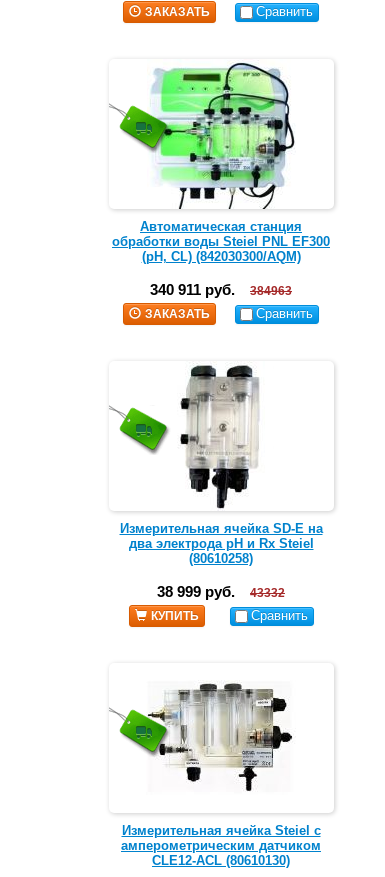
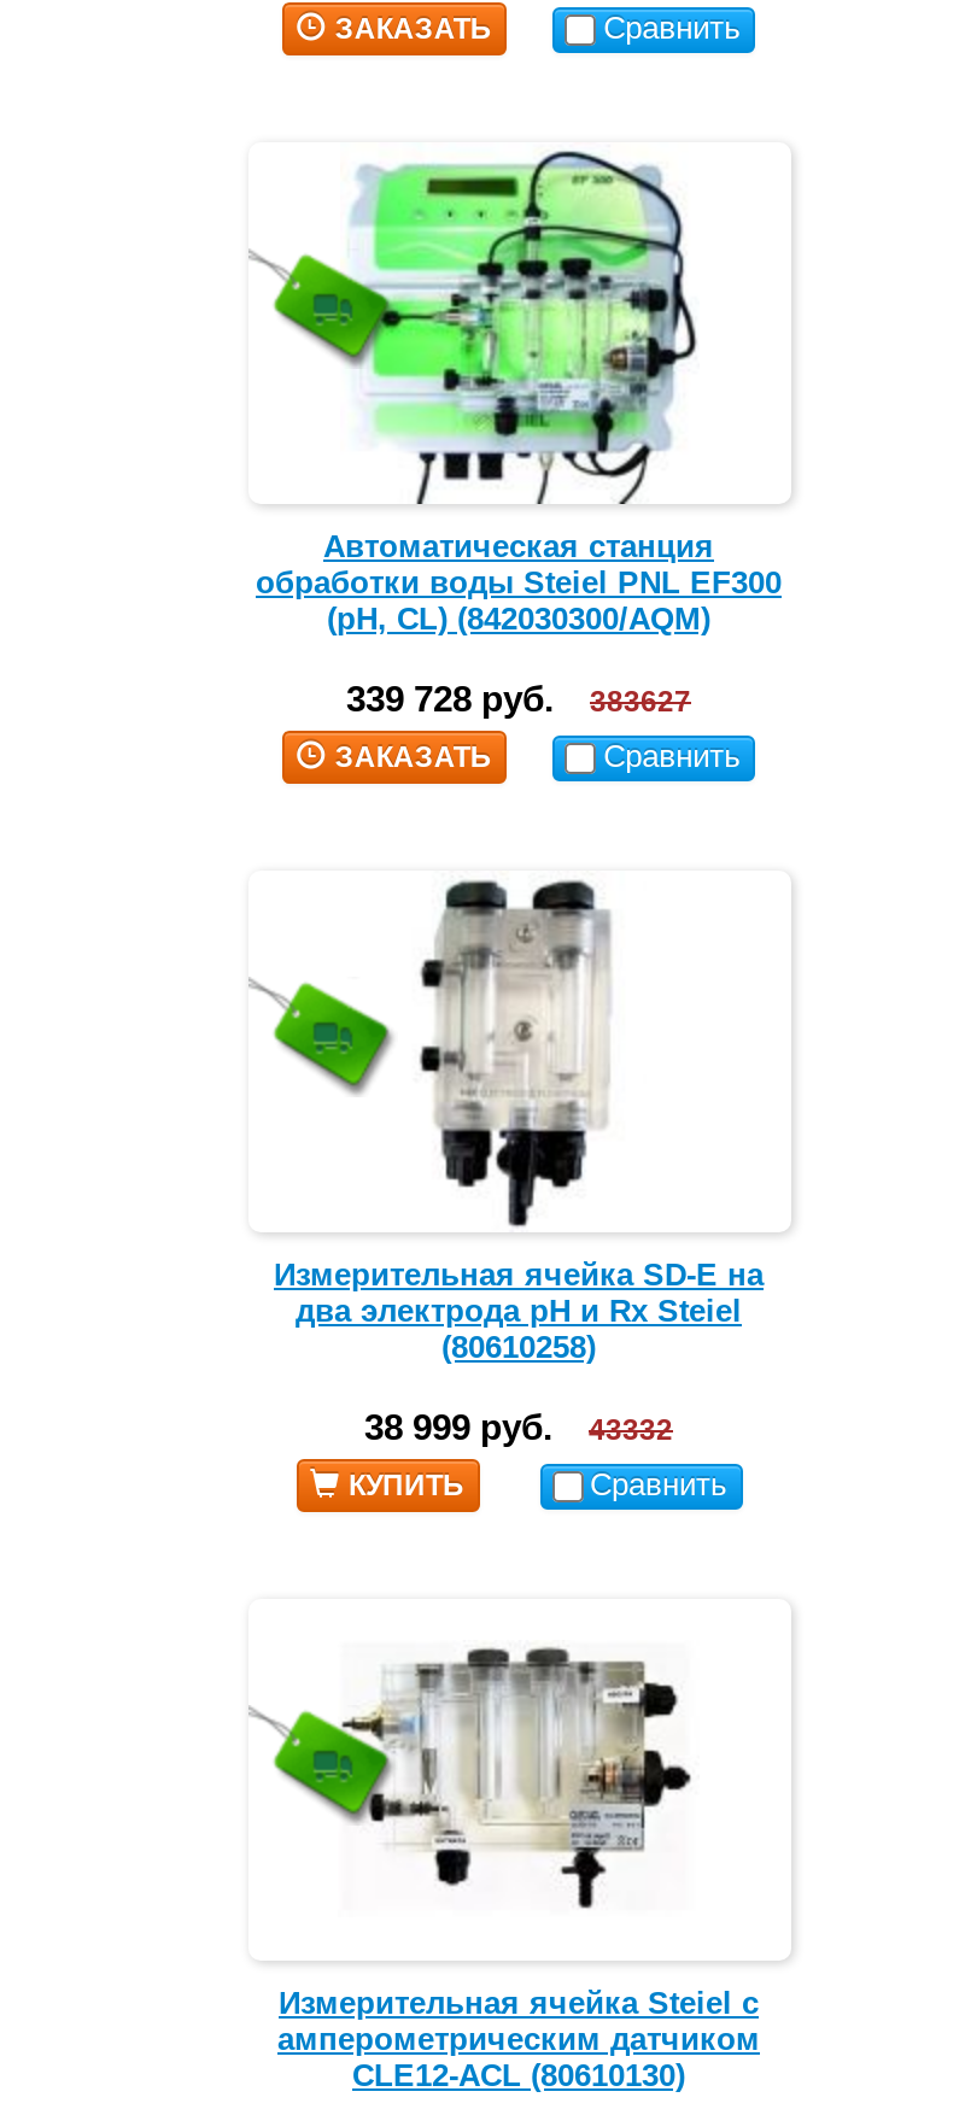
[150,281,235,298] 340 911 руб. -> [346,679,554,720] 339 728 руб.
[250,284,292,298] 384963 -> [590,686,691,720] 383627

